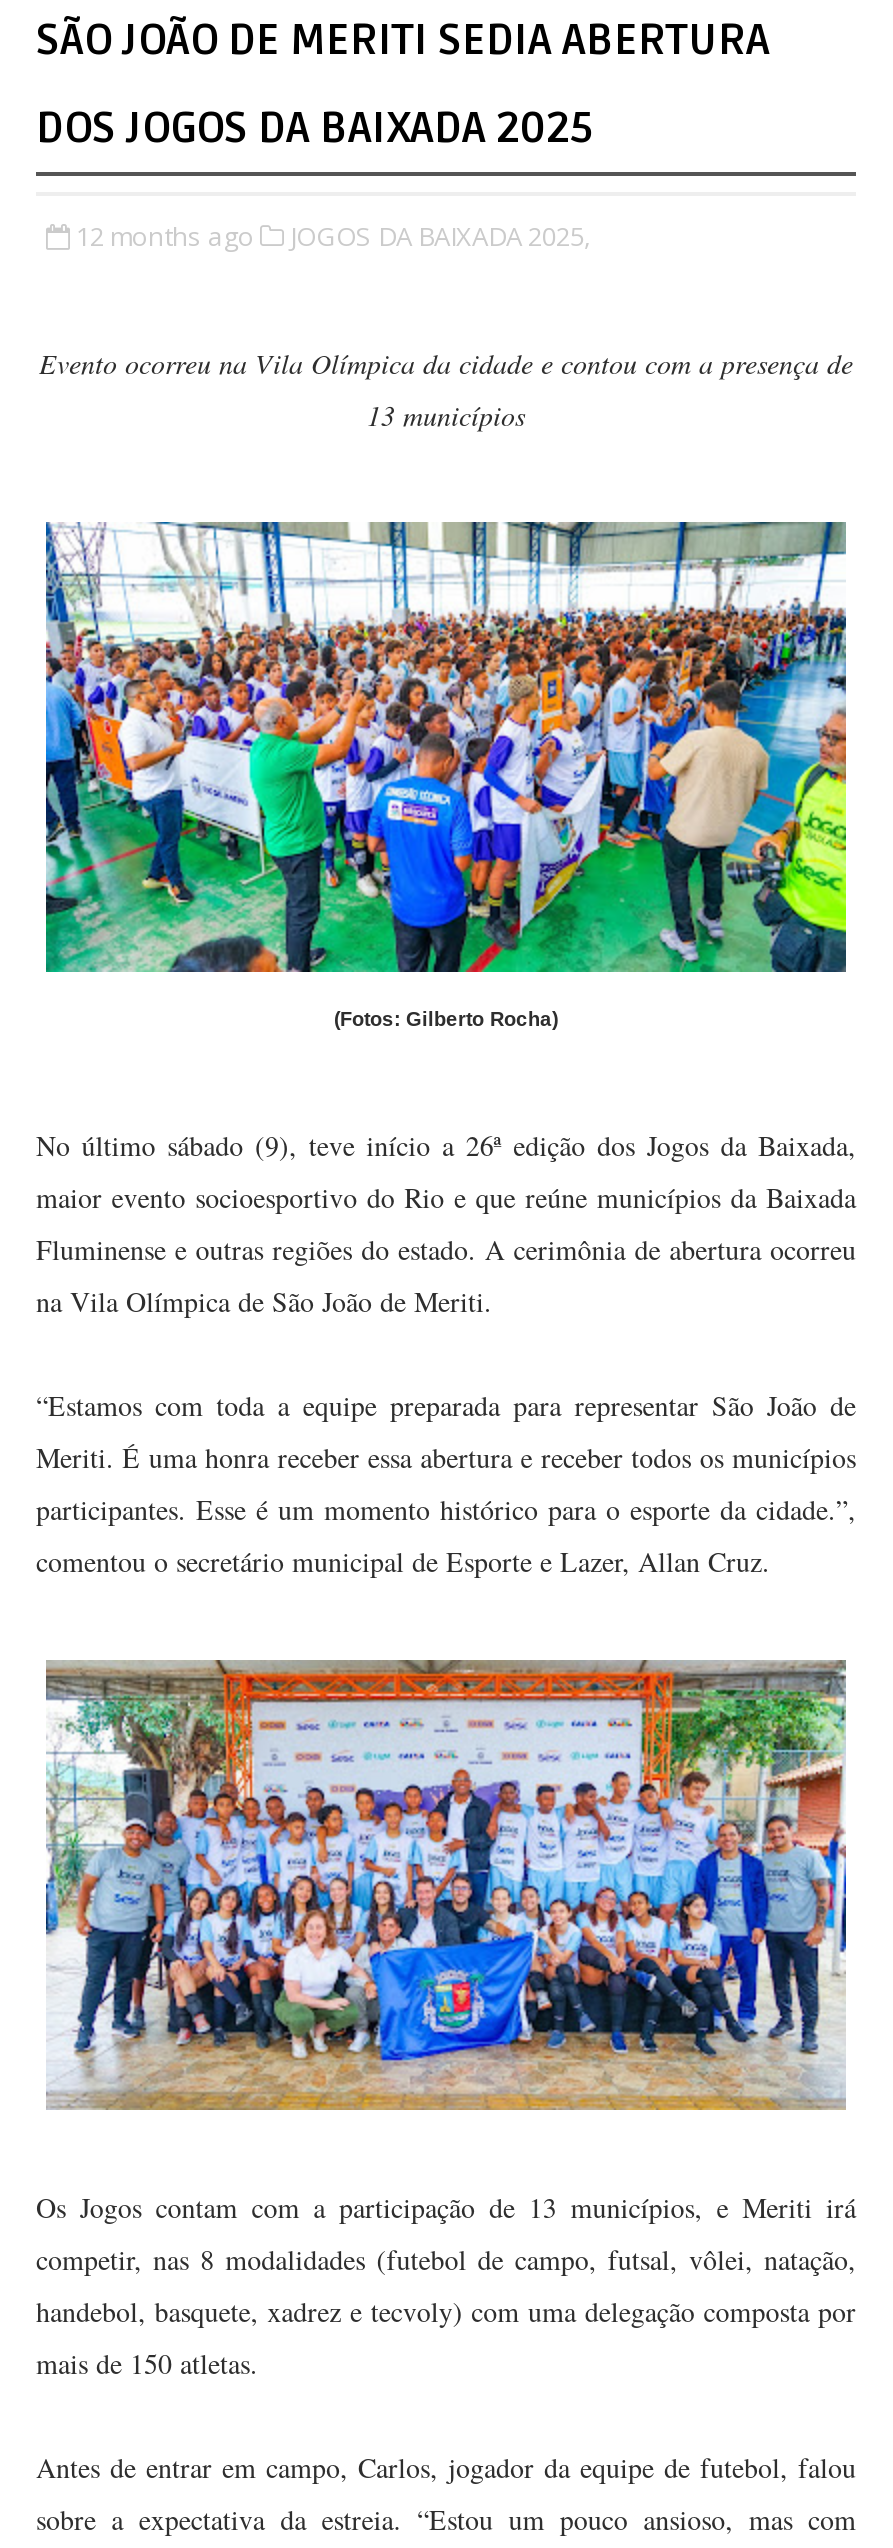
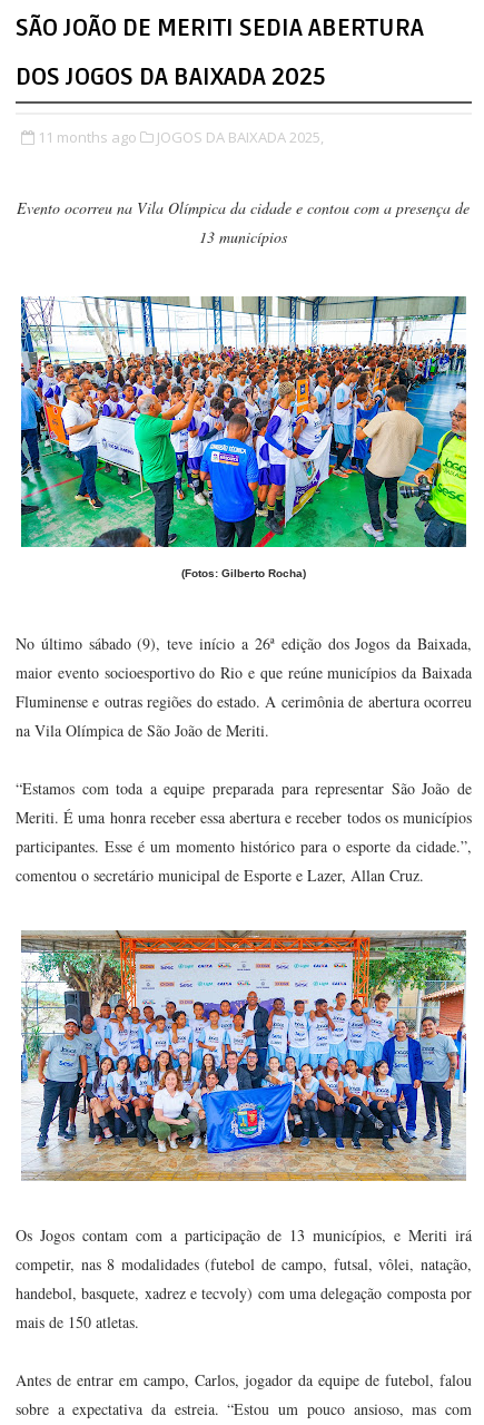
[76,218,590,254] 12 months ago JOGOS DA BAIXADA 2025, -> [38,127,324,147] 11 months ago JOGOS DA BAIXADA 2025,

